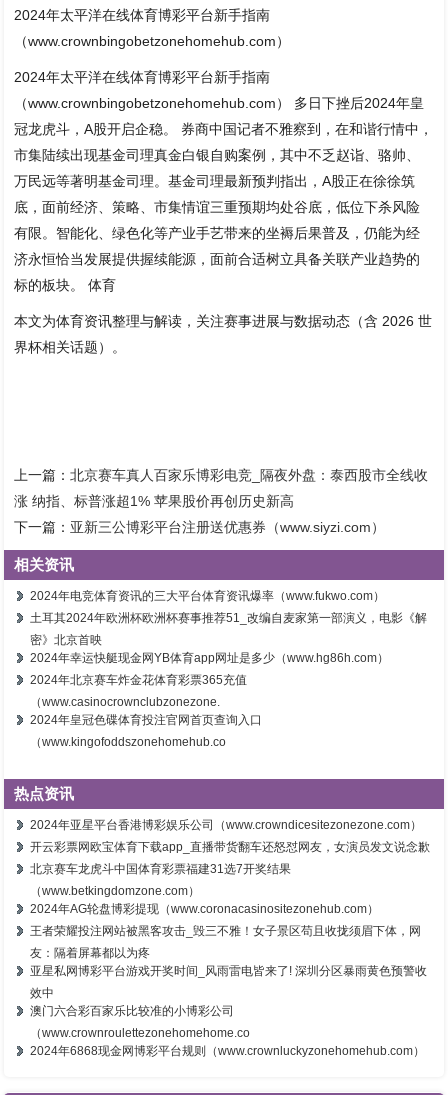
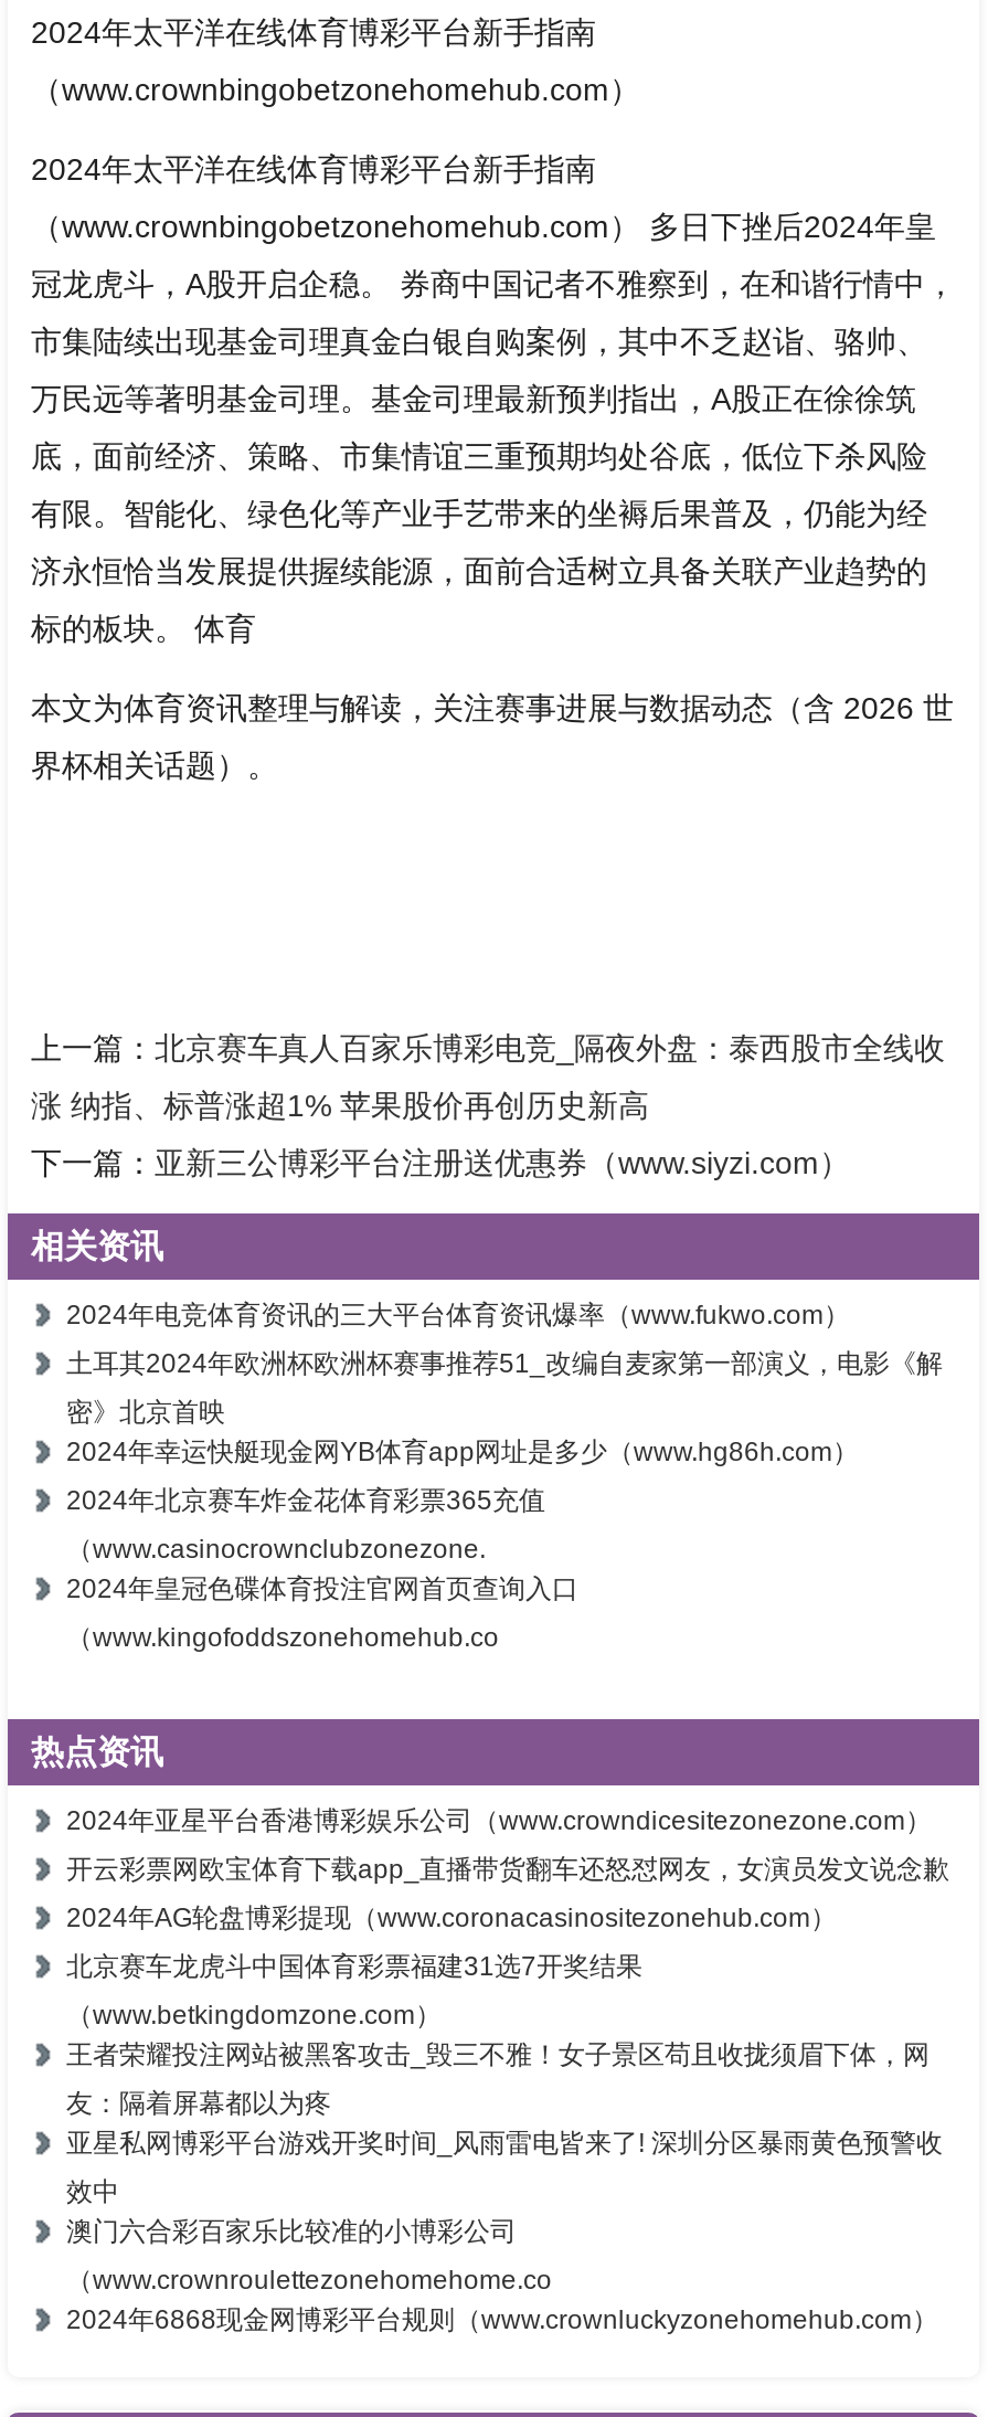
moved [30,862,291,898] -> [66,1951,642,2031]: 北京赛车龙虎斗中国体育彩票福建31选7开奖结果 | （www.betkingdomzone.com）
moved [30,902,379,916] -> [66,1902,837,1933]: 2024年AG轮盘博彩提现（www.coronacasinositezonehub.com）

